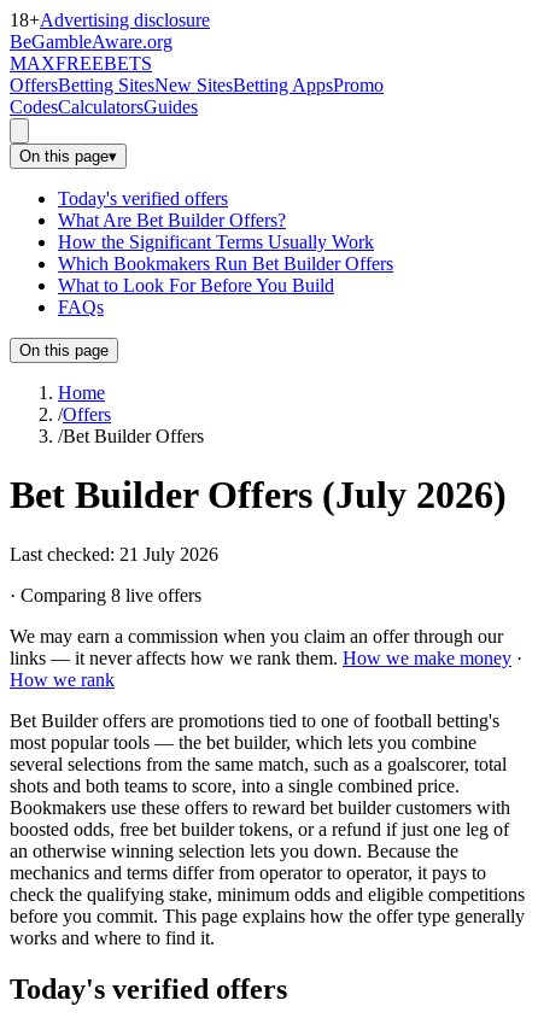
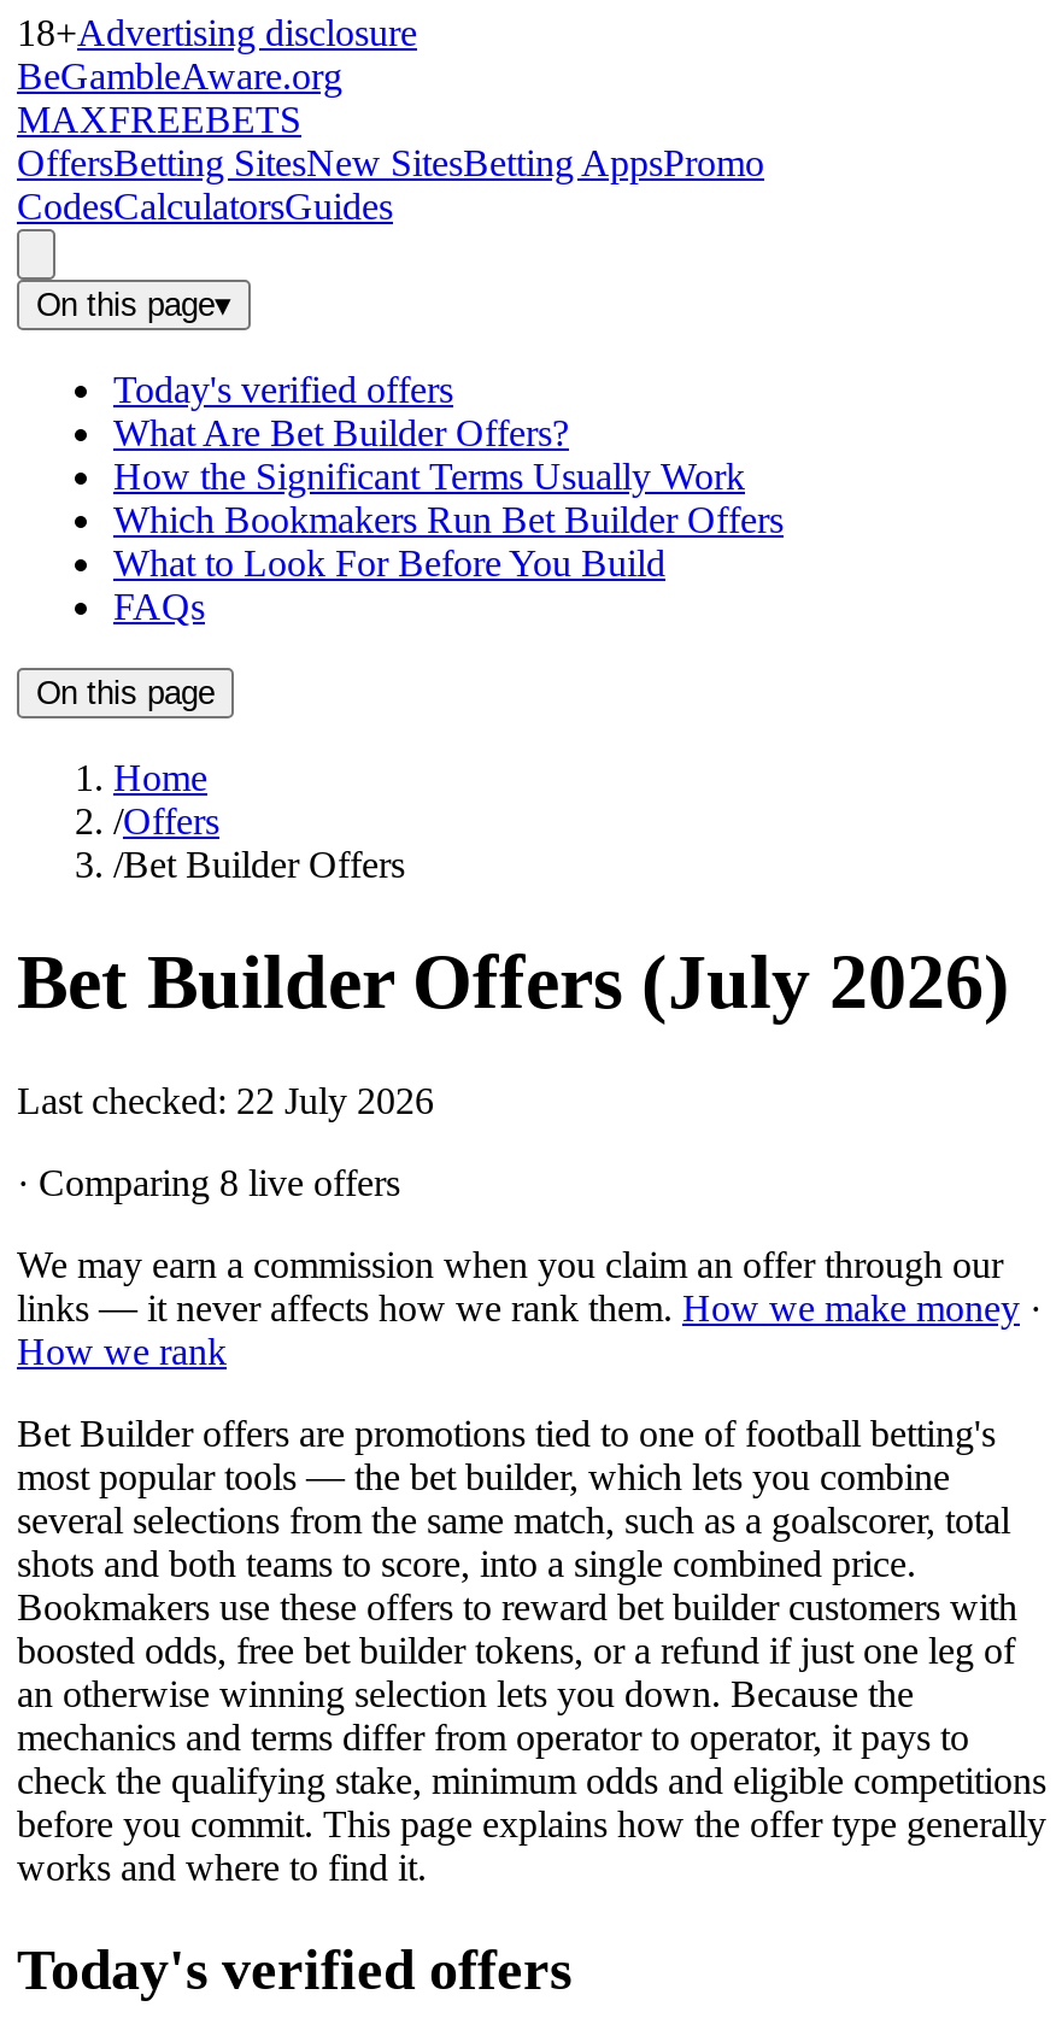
[10,544,218,564] Last checked: 21 July 2026 -> [17,1080,434,1121] Last checked: 22 July 2026

